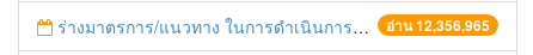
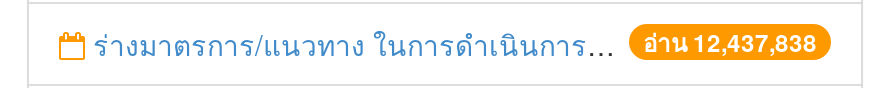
[386,14,490,36] อ่าน 12,356,965 -> [643,24,817,60] อ่าน 12,437,838

